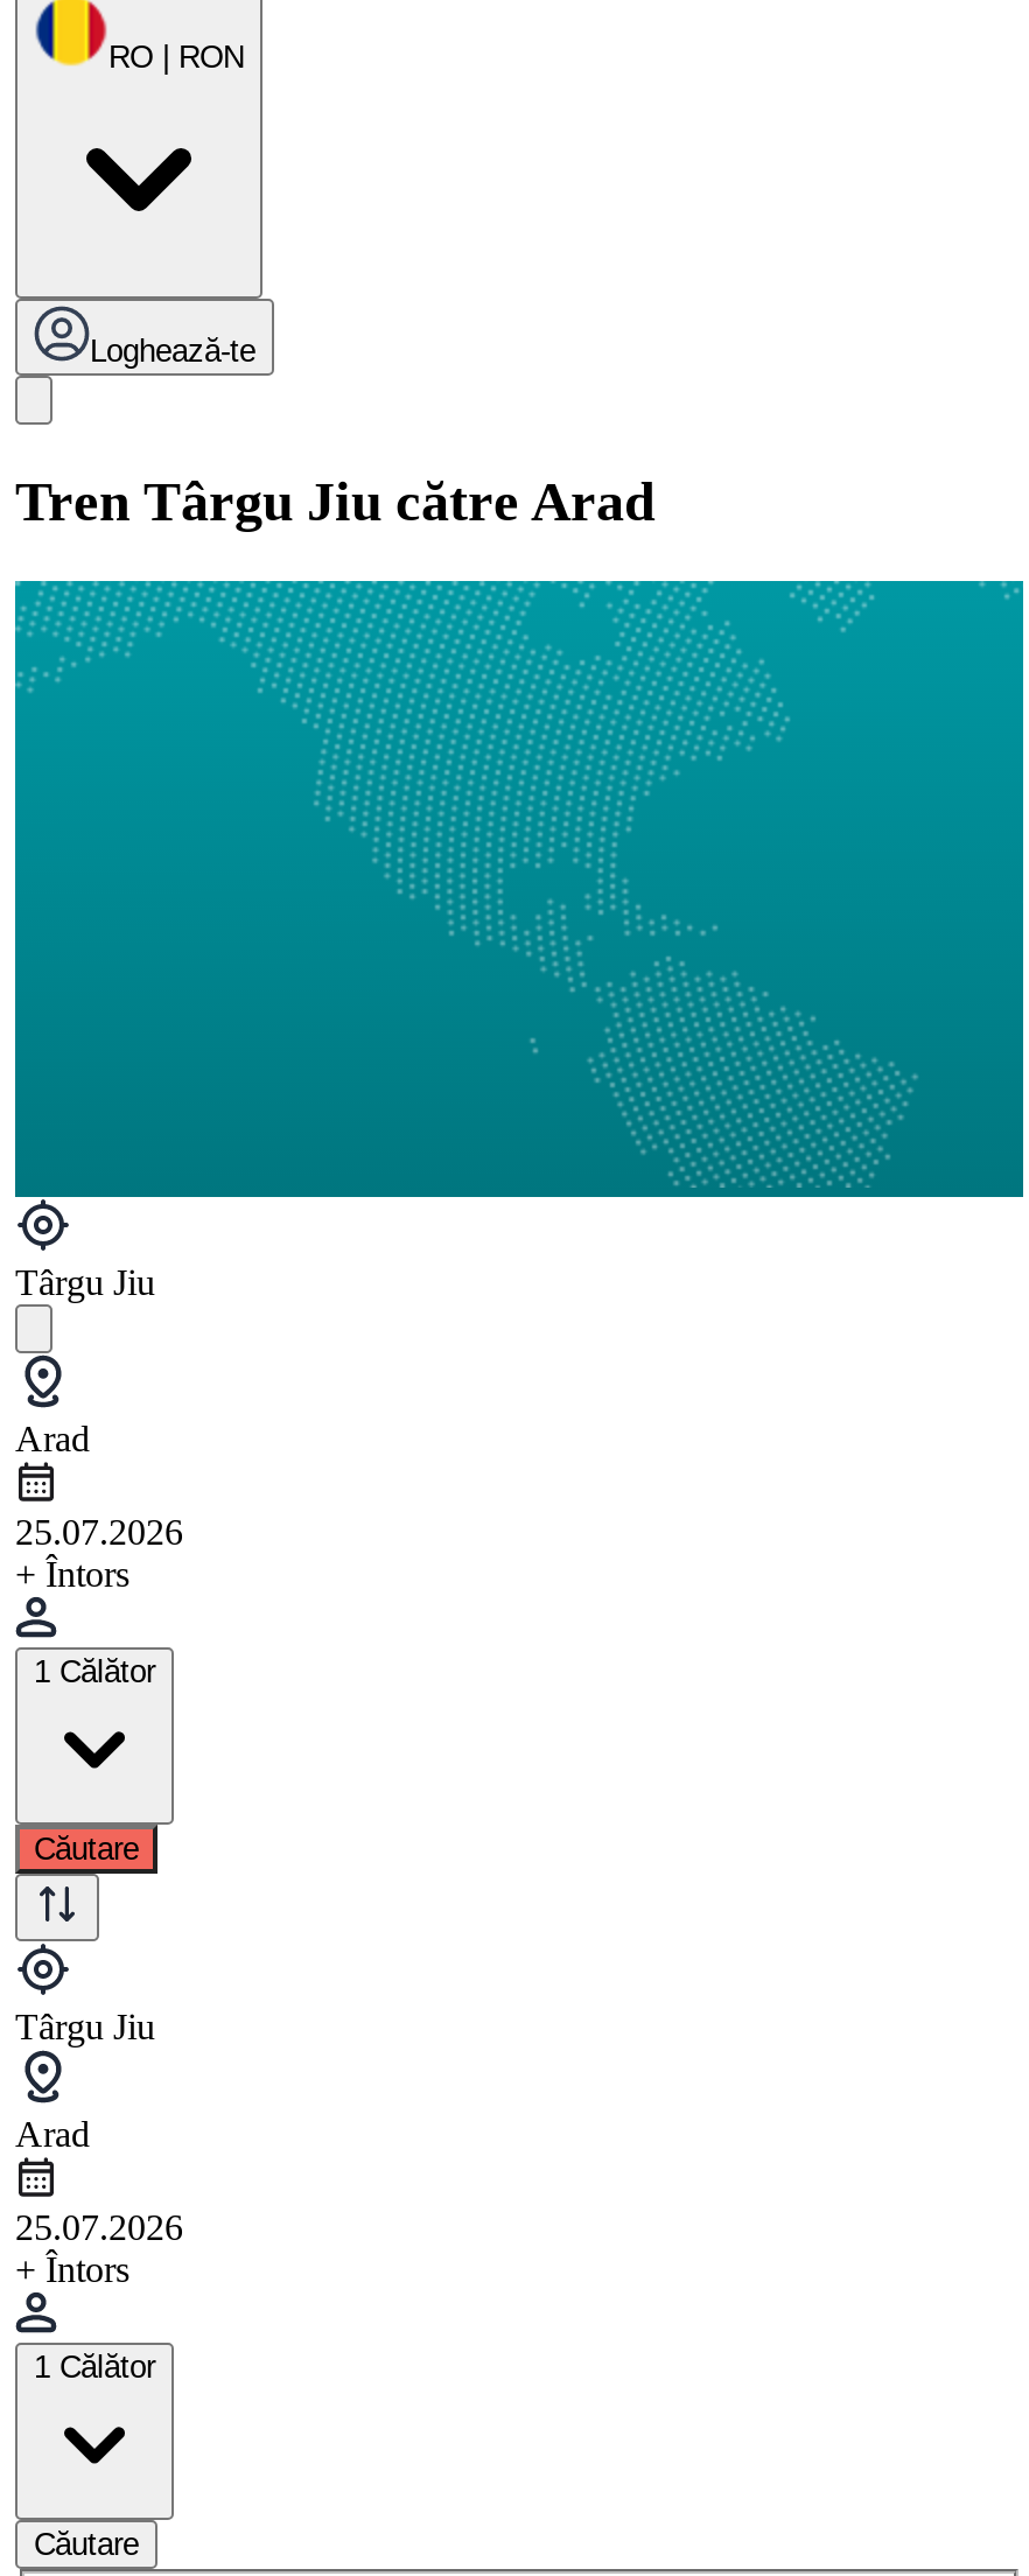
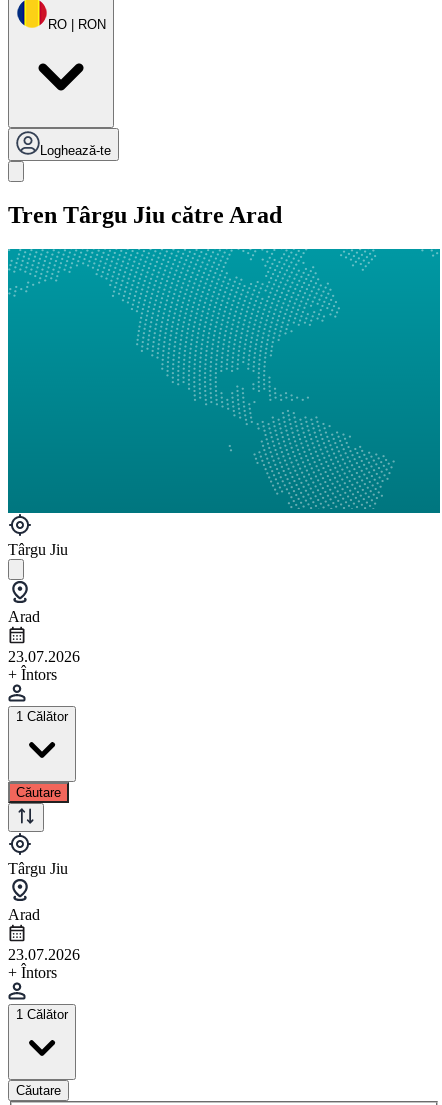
[15,1512,183,1551] 25.07.2026 -> [8,648,80,665] 23.07.2026
[15,2207,183,2247] 25.07.2026 -> [8,946,80,963] 23.07.2026

